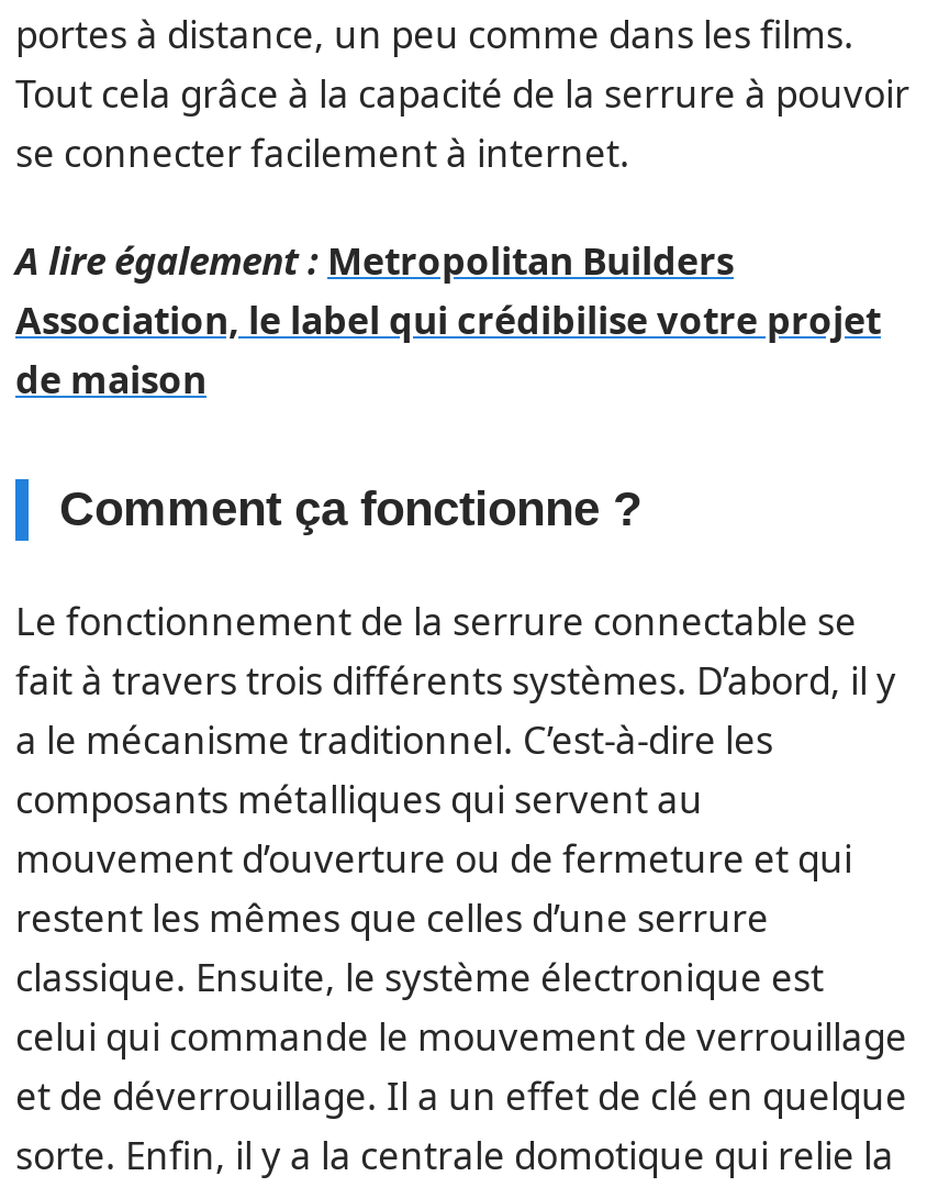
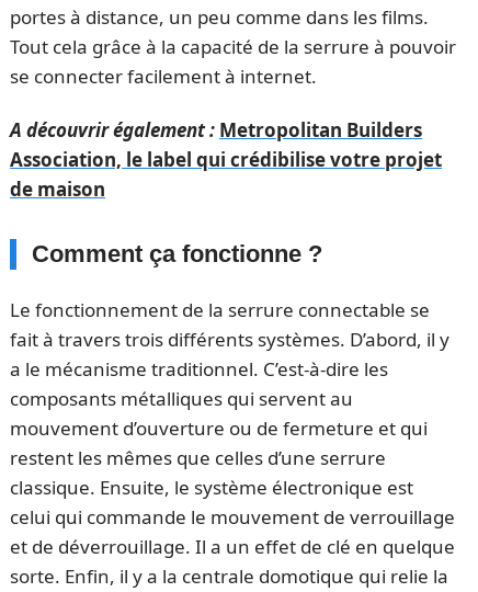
[15,235,734,286] A lire également : Metropolitan Builders -> [10,117,422,143] A découvrir également : Metropolitan Builders

